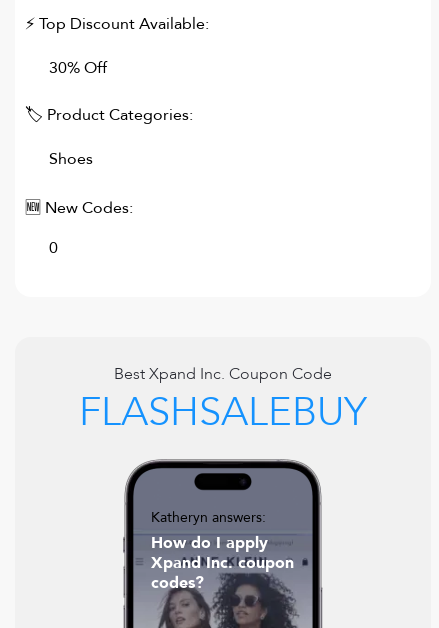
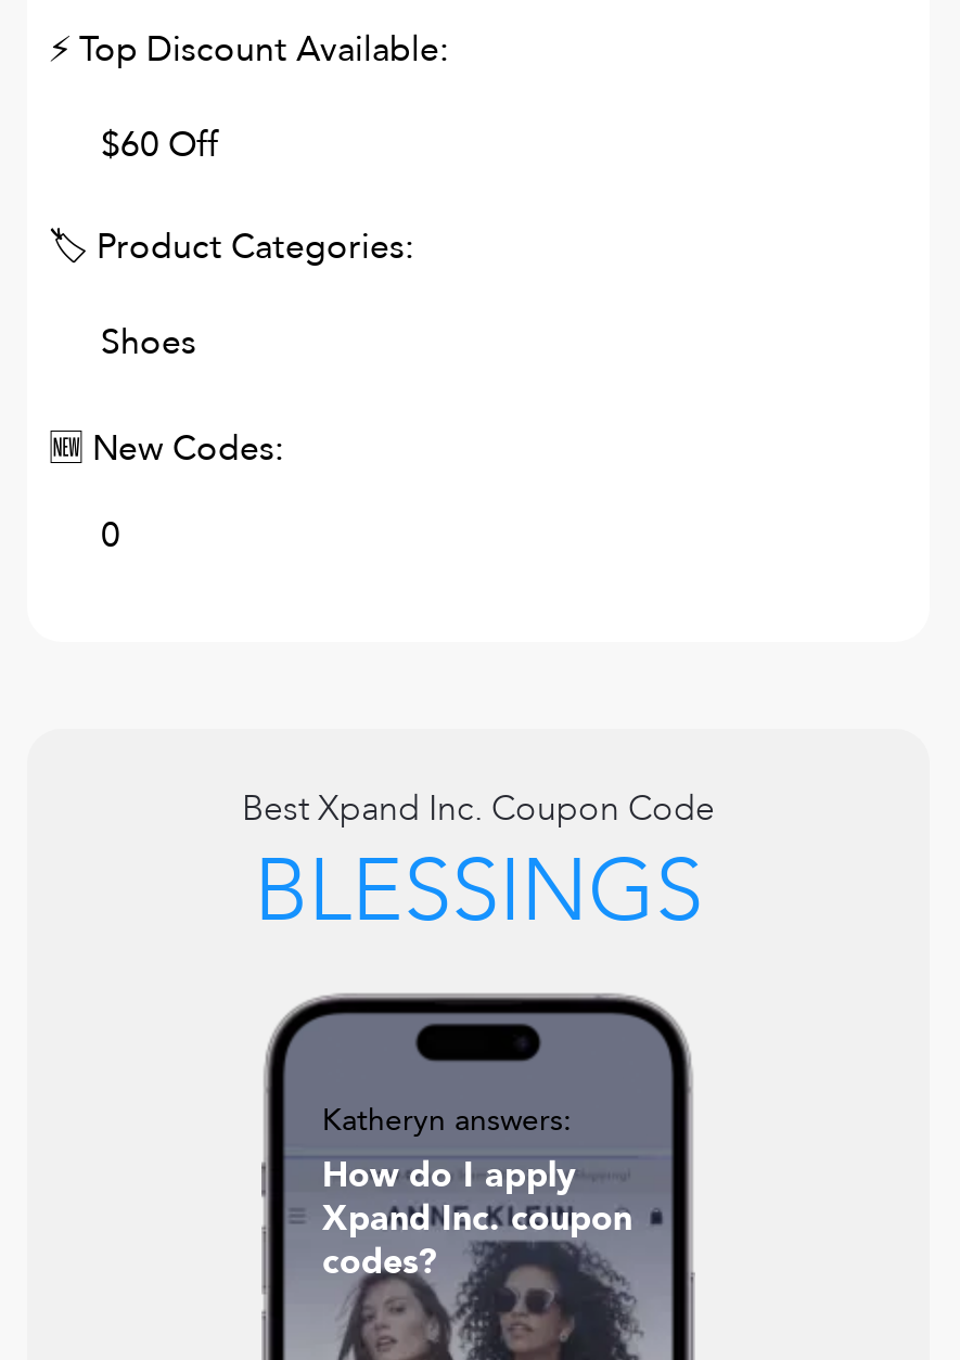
[49,57,107,79] 30% Off -> [101,121,218,169] $60 Off
[79,385,367,440] FLASHSALEBUY -> [254,833,703,952] BLESSINGS

